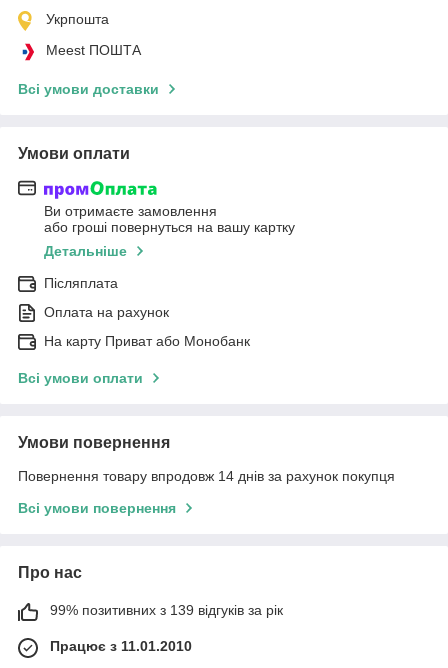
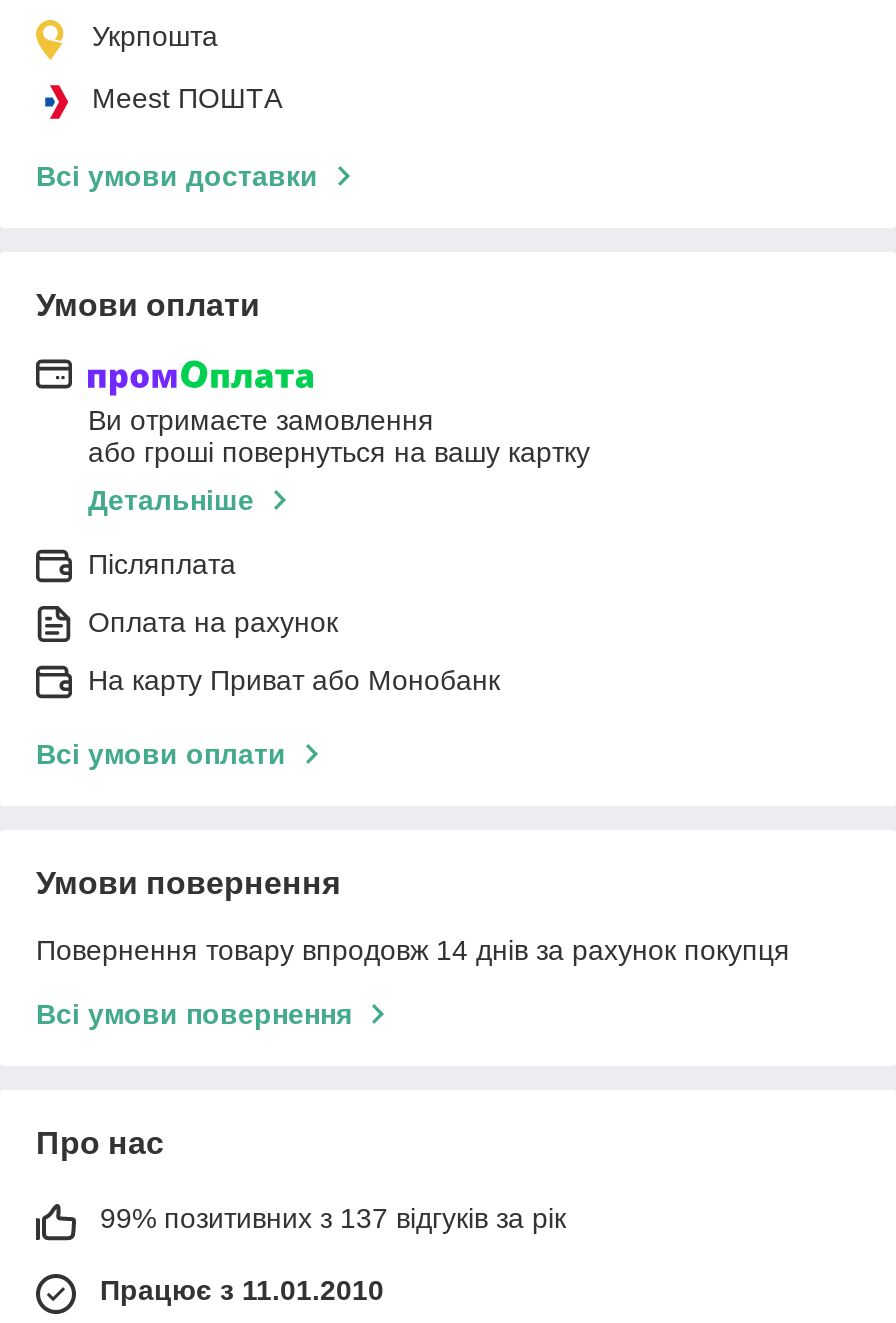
[50,602,283,618] 99% позитивних з 139 відгуків за рік -> [100,1202,566,1234] 99% позитивних з 137 відгуків за рік

